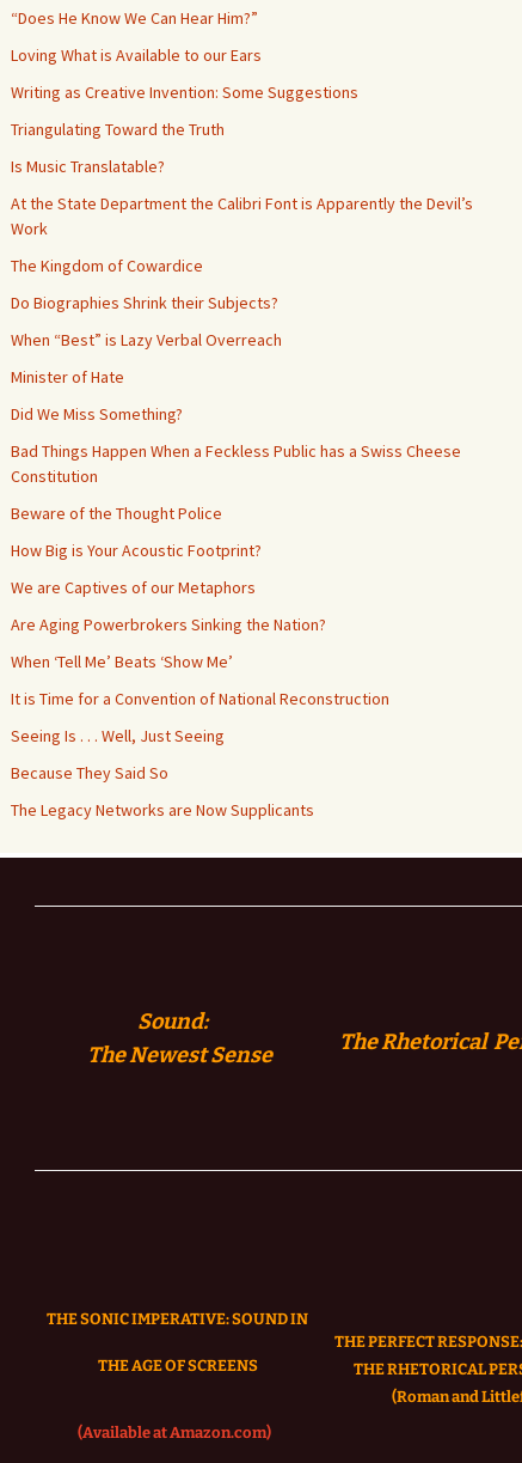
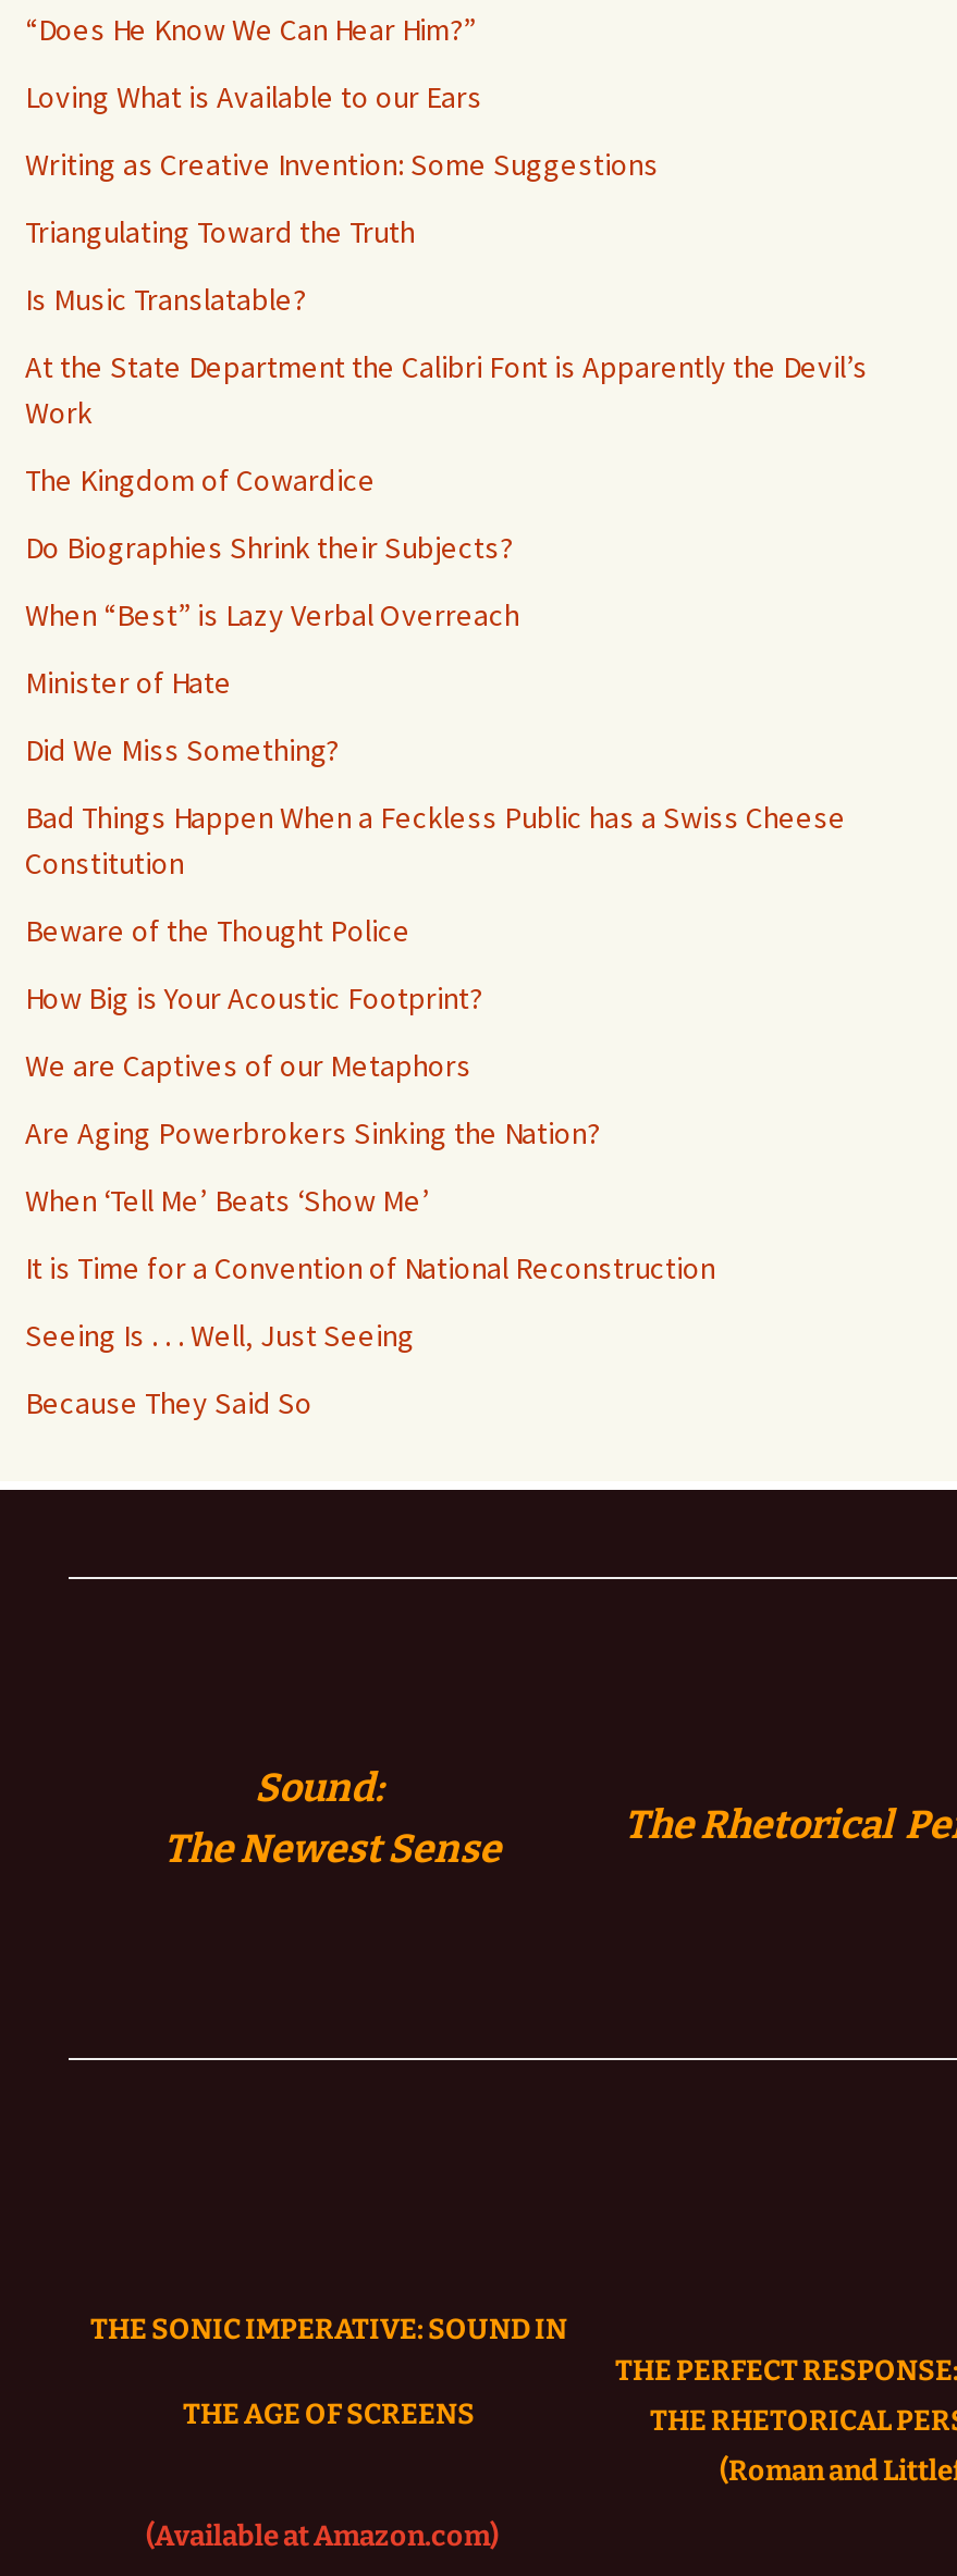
[11,800,314,821] The Legacy Networks are Now Supplicants -> none

